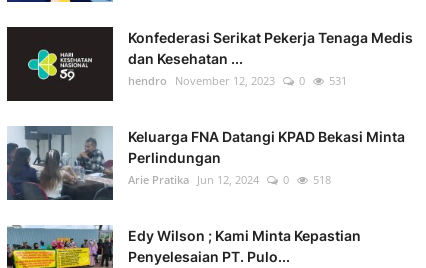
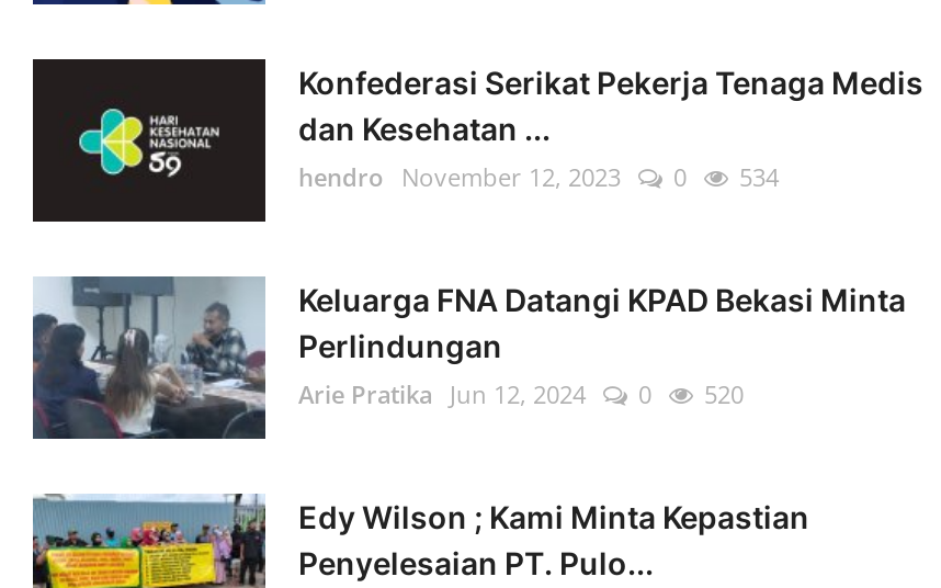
[128,73,347,88] hendro November 12, 2023 0 531 -> [298,161,779,194] hendro November 12, 2023 0 534
[128,172,331,187] Arie Pratika Jun 12, 2024 0 518 -> [298,378,744,411] Arie Pratika Jun 12, 2024 0 520

